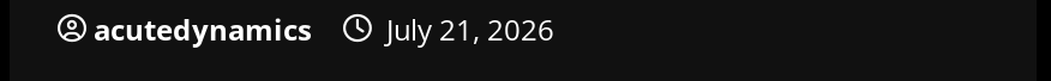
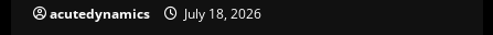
[94,10,554,50] acutedynamics July 21, 2026 -> [50,4,261,23] acutedynamics July 18, 2026

